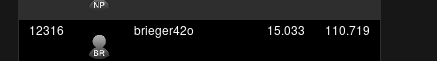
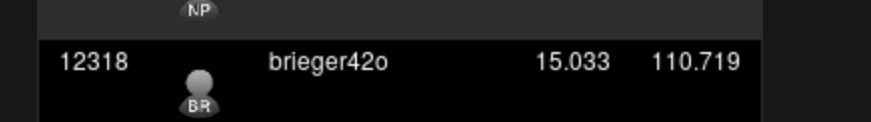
[29,21,64,38] 12316 -> [59,42,129,76] 12318

